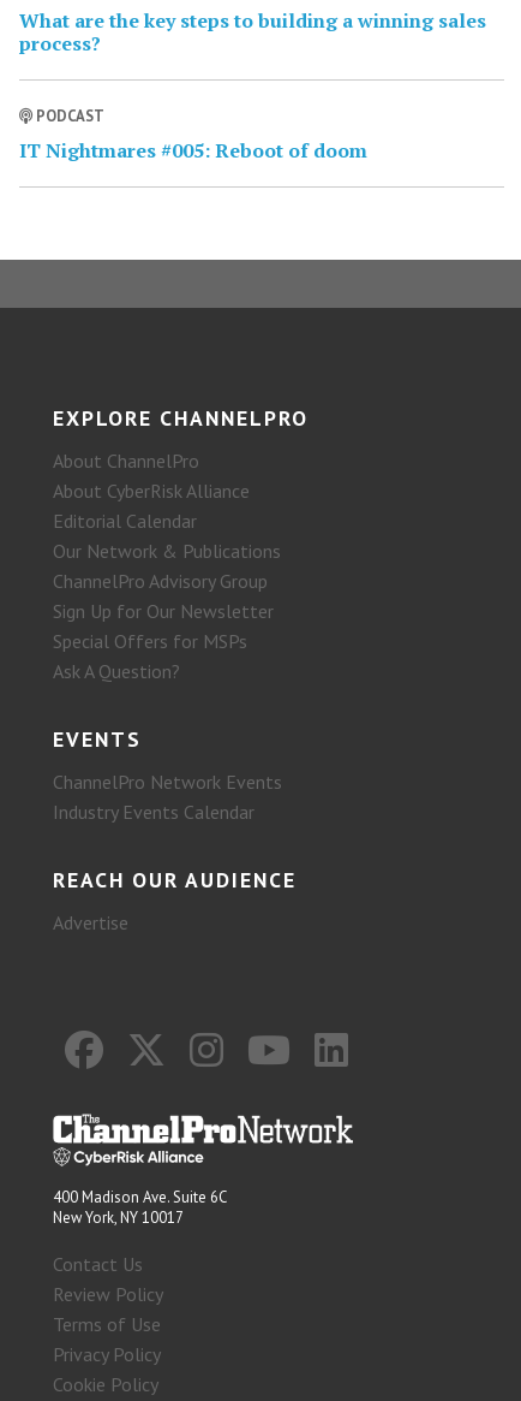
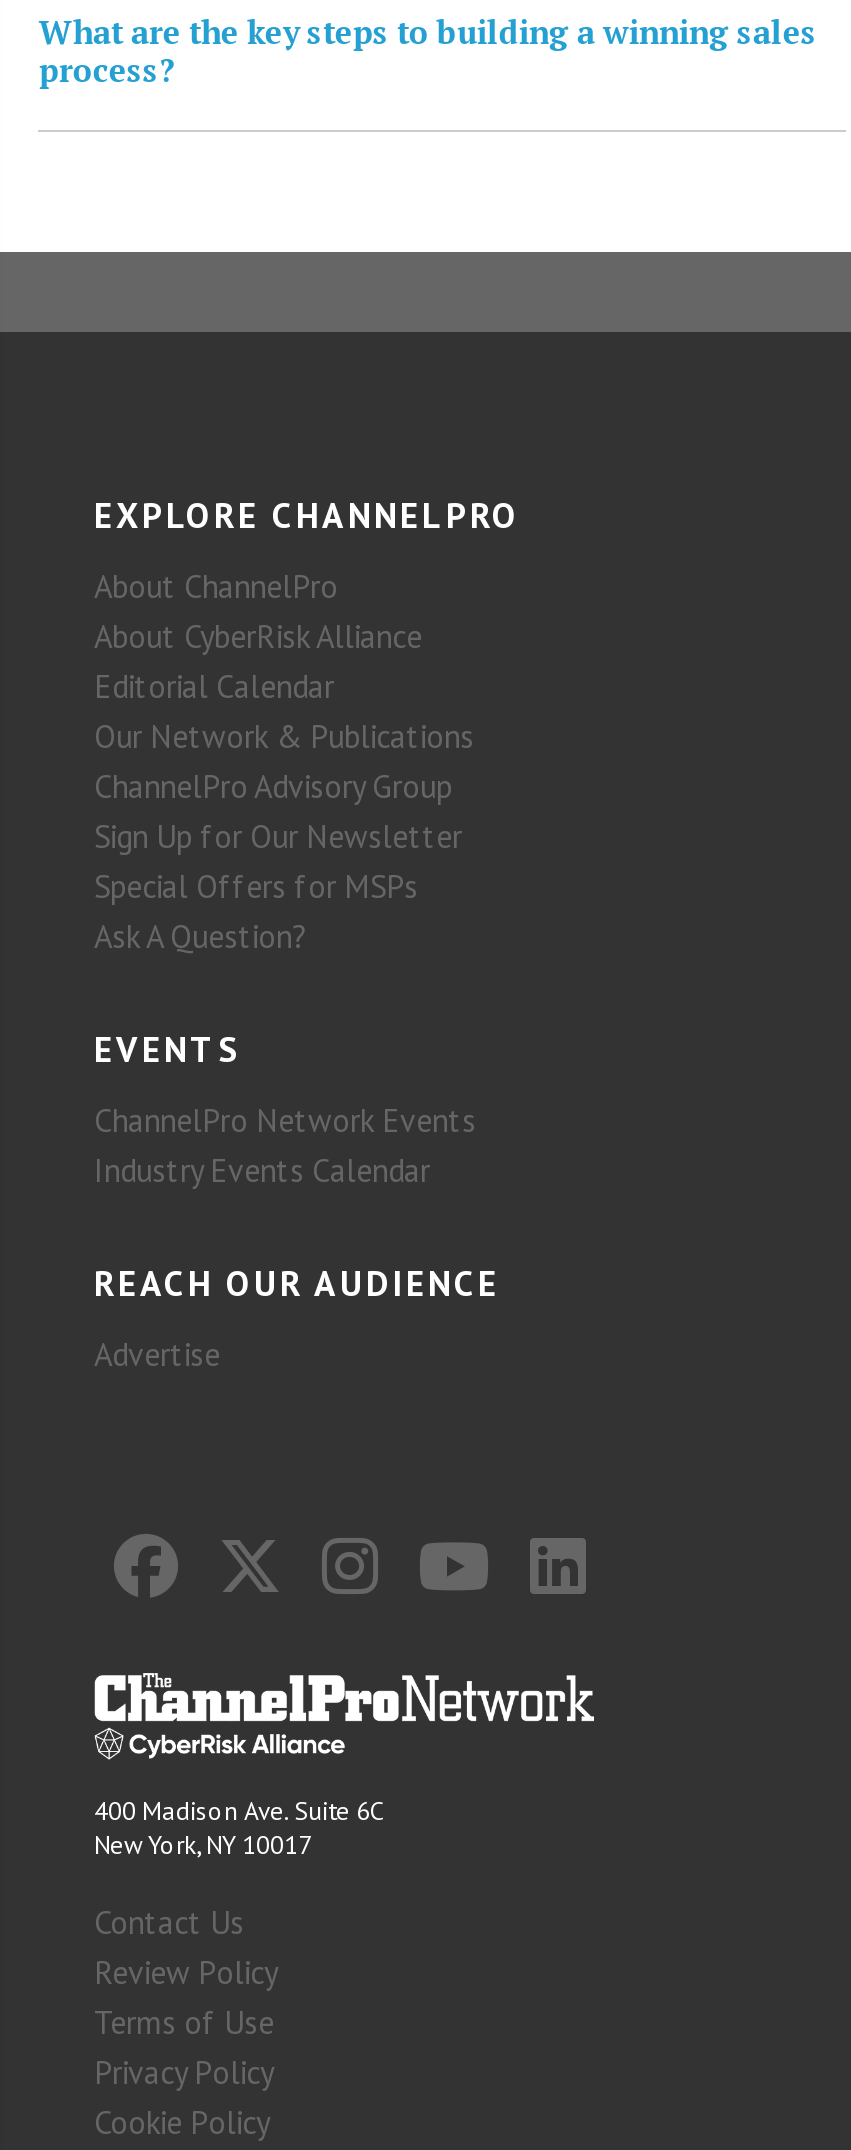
[20,106,368,164] PODCAST | IT Nightmares #005: Reboot of doom -> none

